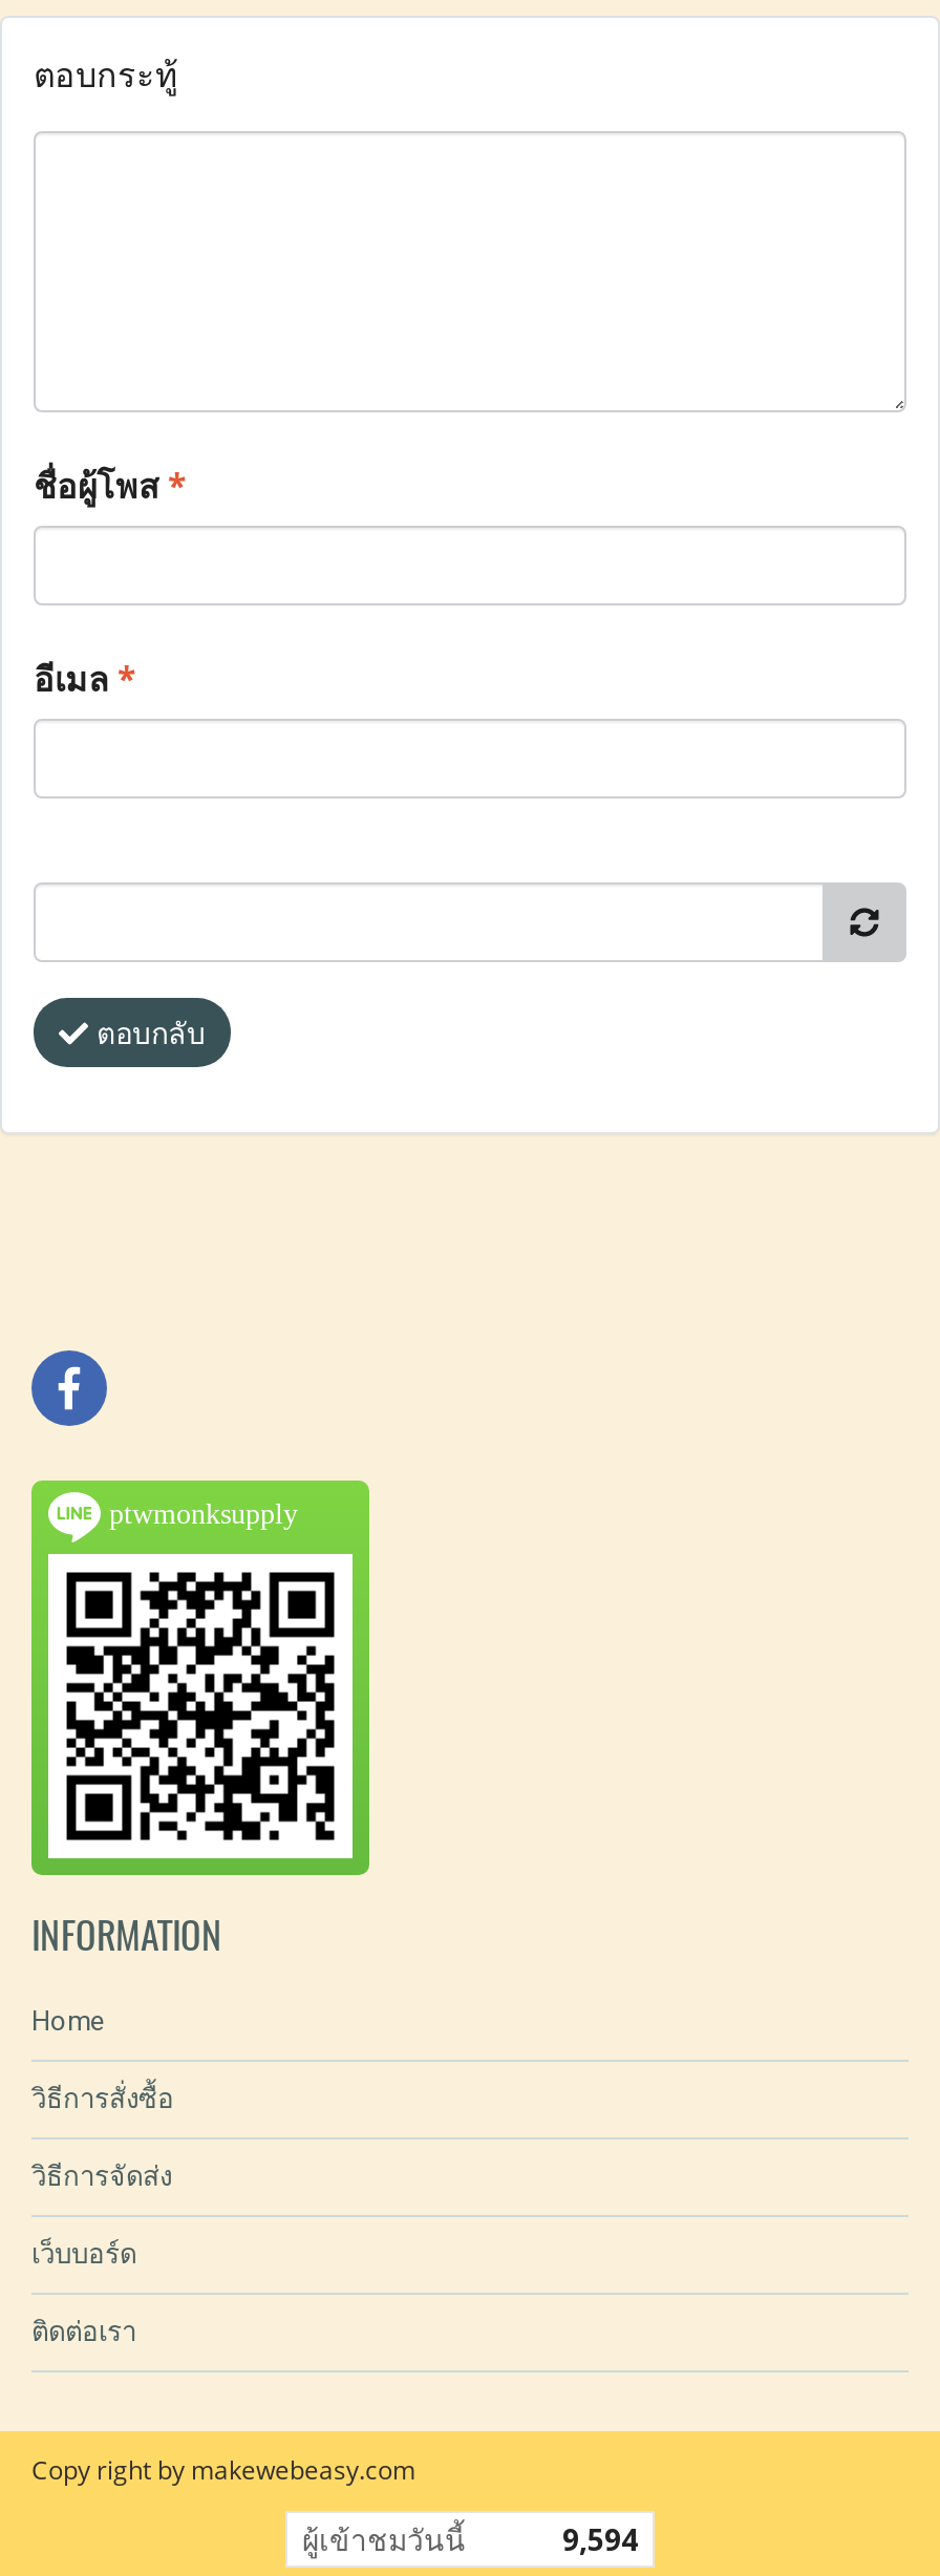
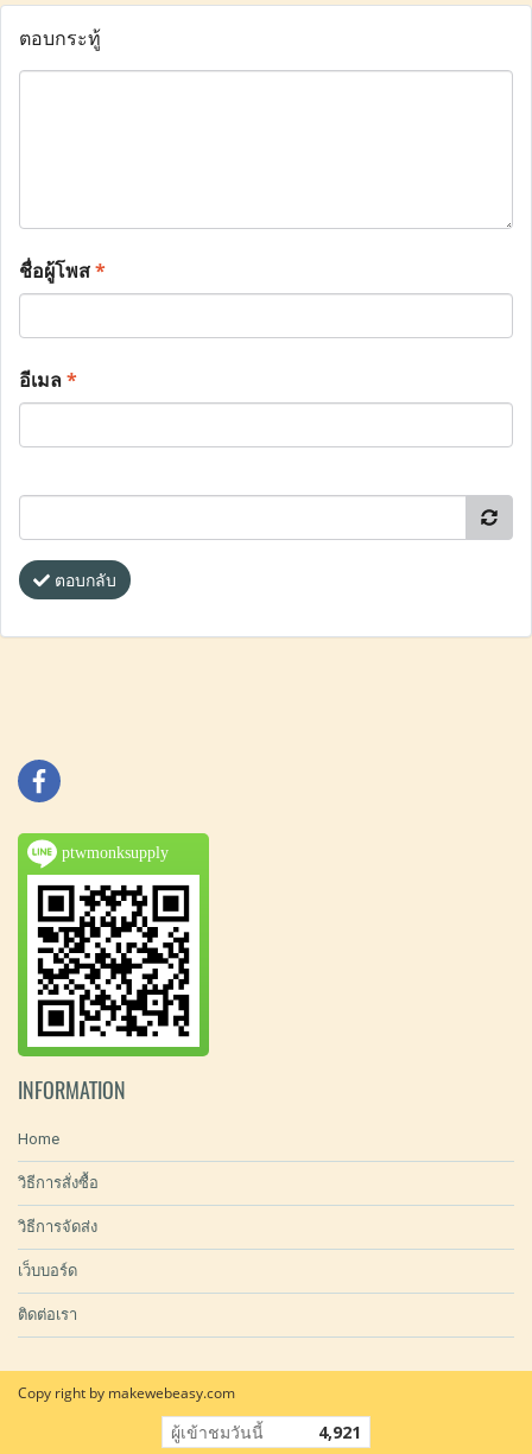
[562,2518,638,2558] 9,594 -> [318,1420,361,1443] 4,921

